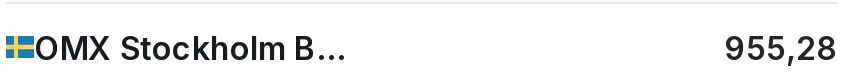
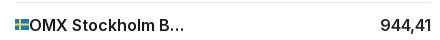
[724,28,838,68] 955,28 -> [380,15,431,35] 944,41

